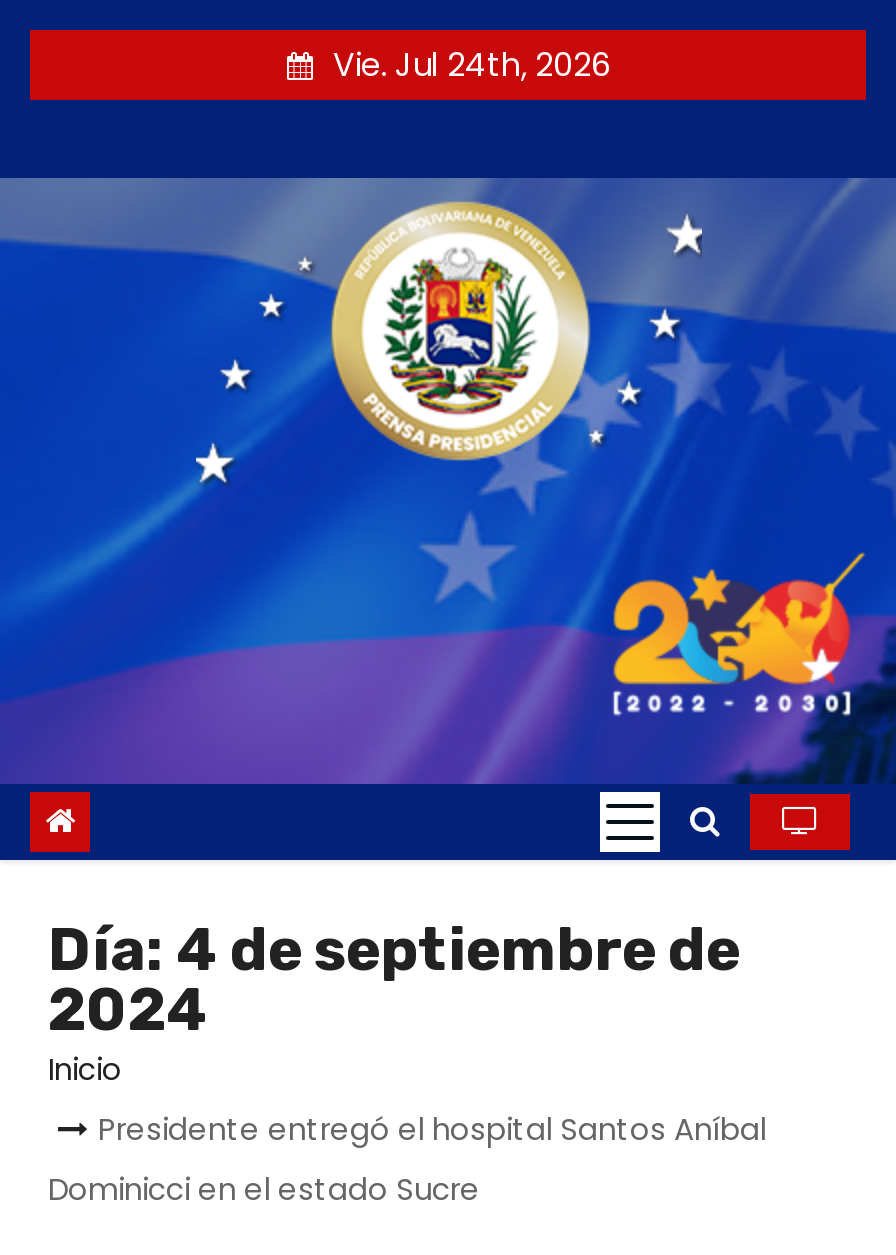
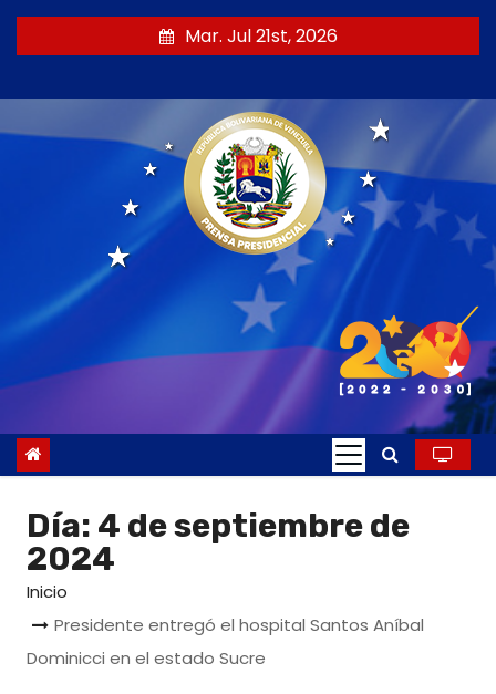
[333,42,611,88] Vie. Jul 24th, 2026 -> [185,23,338,49] Mar. Jul 21st, 2026

